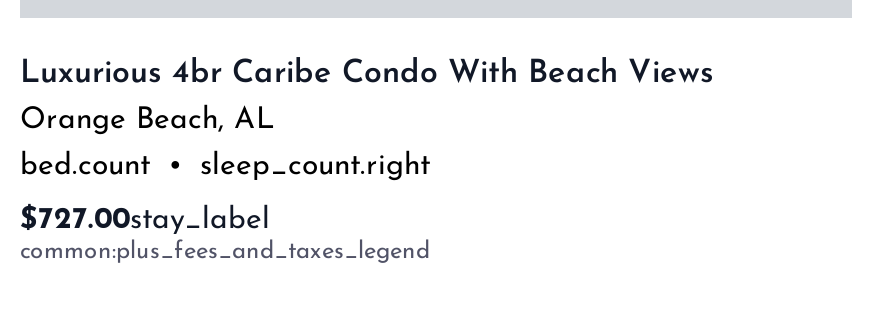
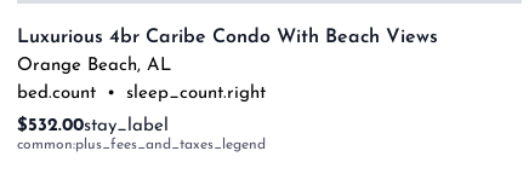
[20,206,270,236] $727.00stay_label -> [17,117,169,135] $532.00stay_label

